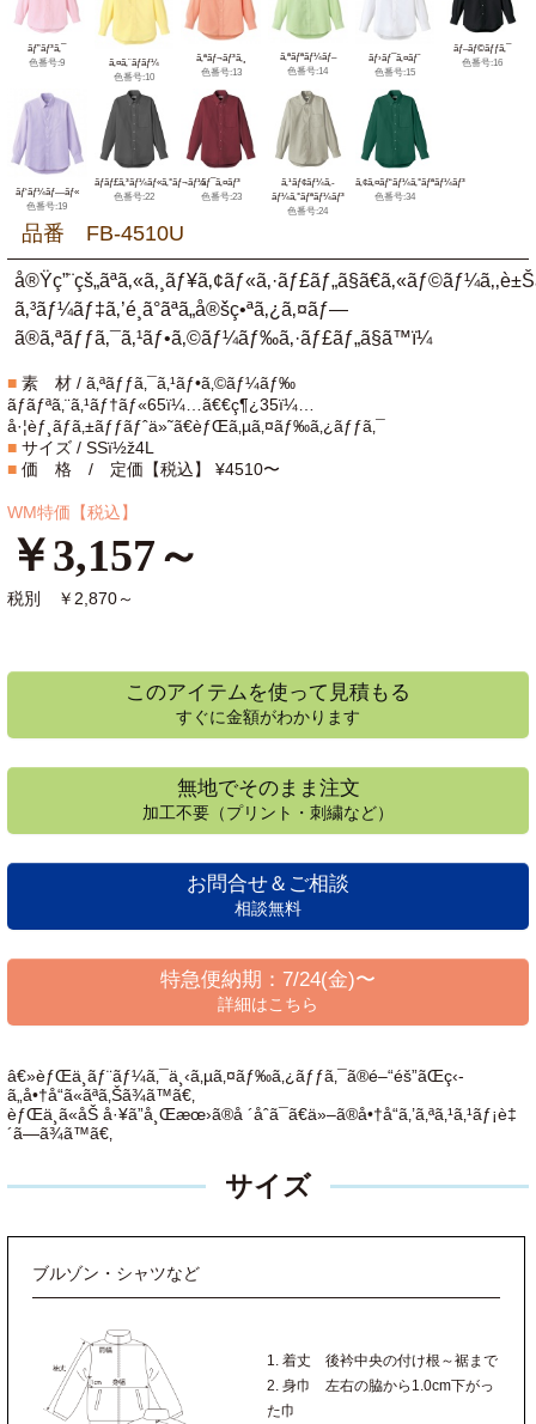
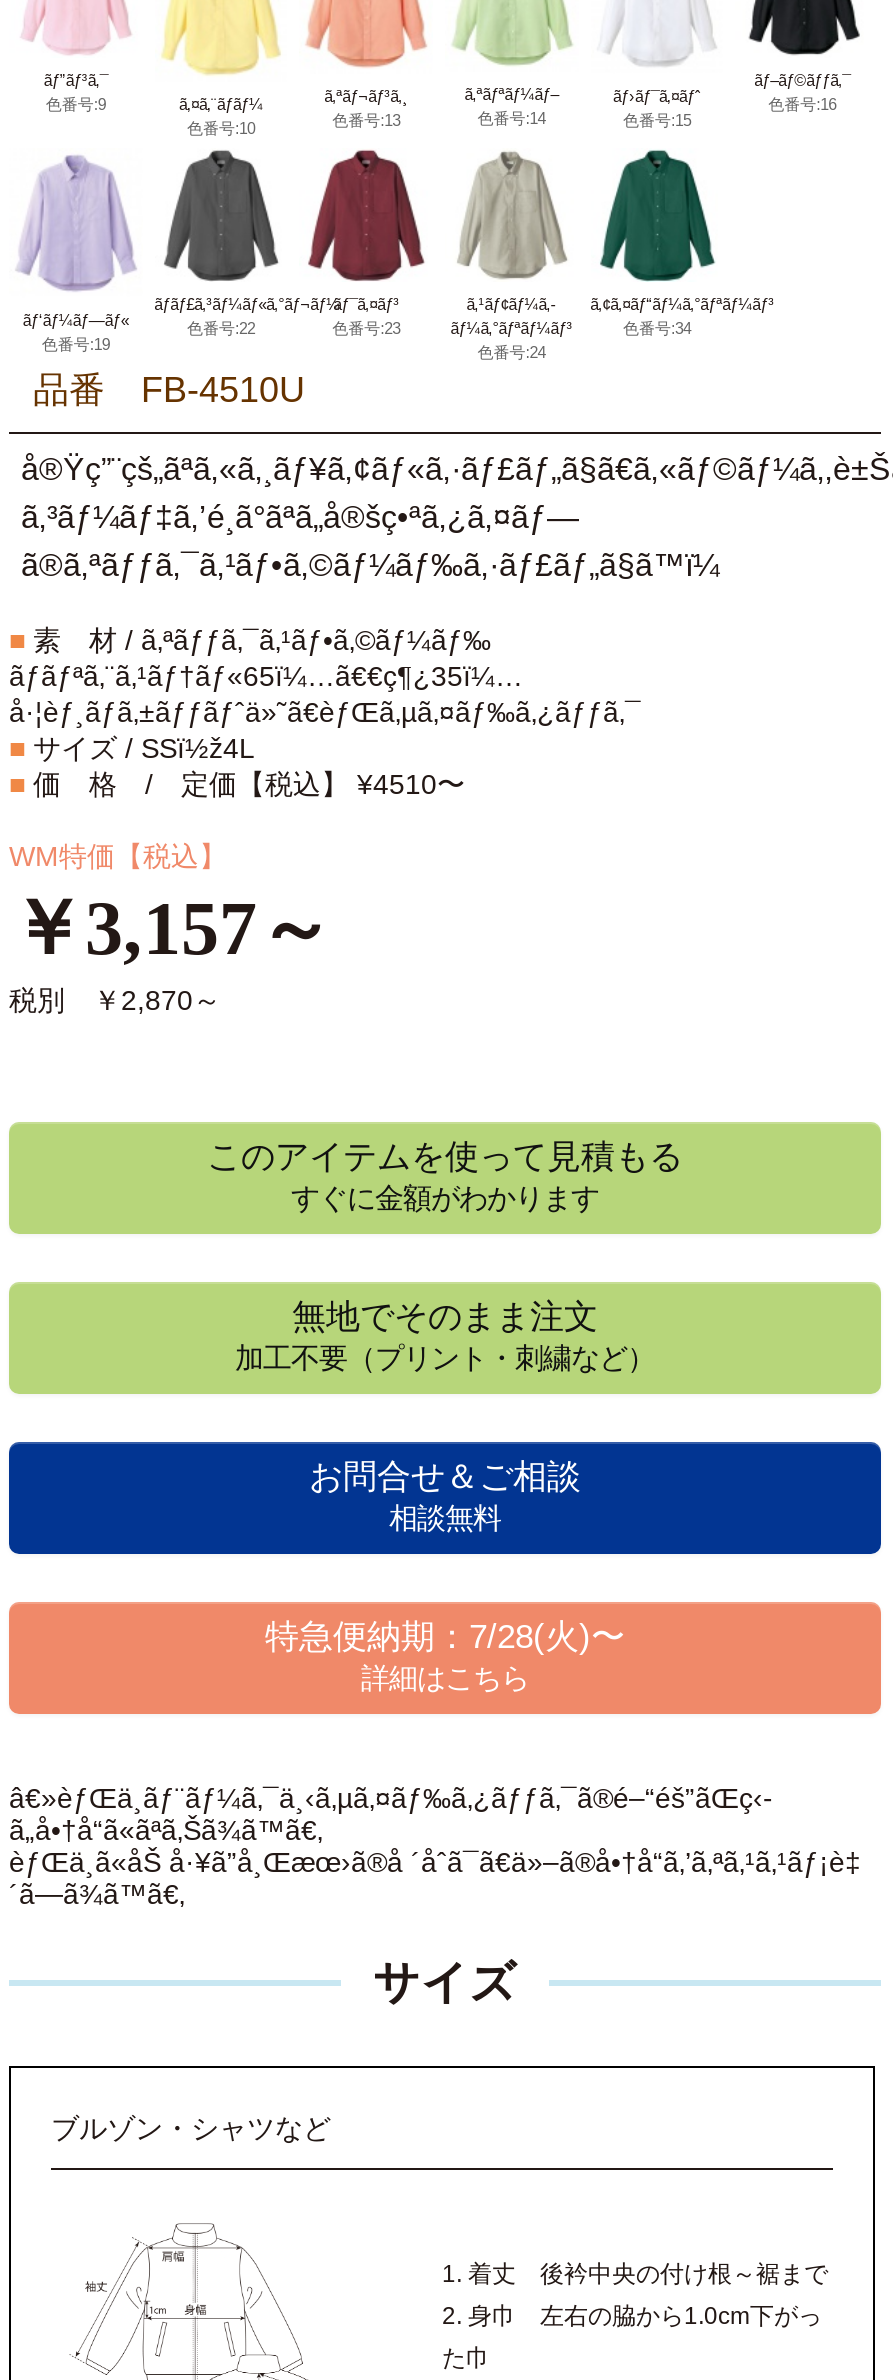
[160,968,376,991] 特急便納期：7/24(金)〜 -> [265,1618,625,1656] 特急便納期：7/28(火)〜

